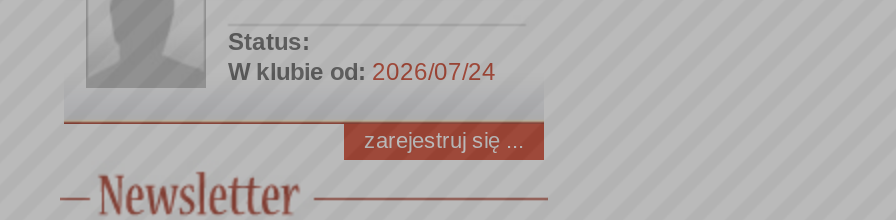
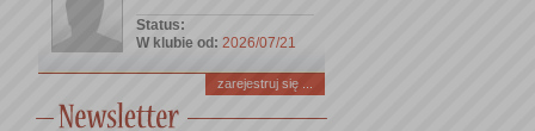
[228,58,496,86] W klubie od: 2026/07/24 -> [136,35,296,51] W klubie od: 2026/07/21

